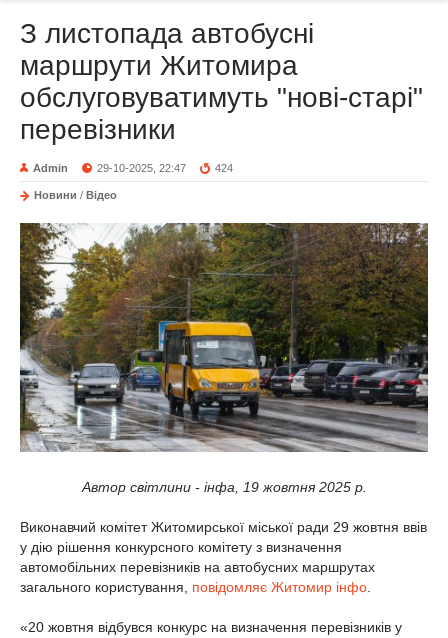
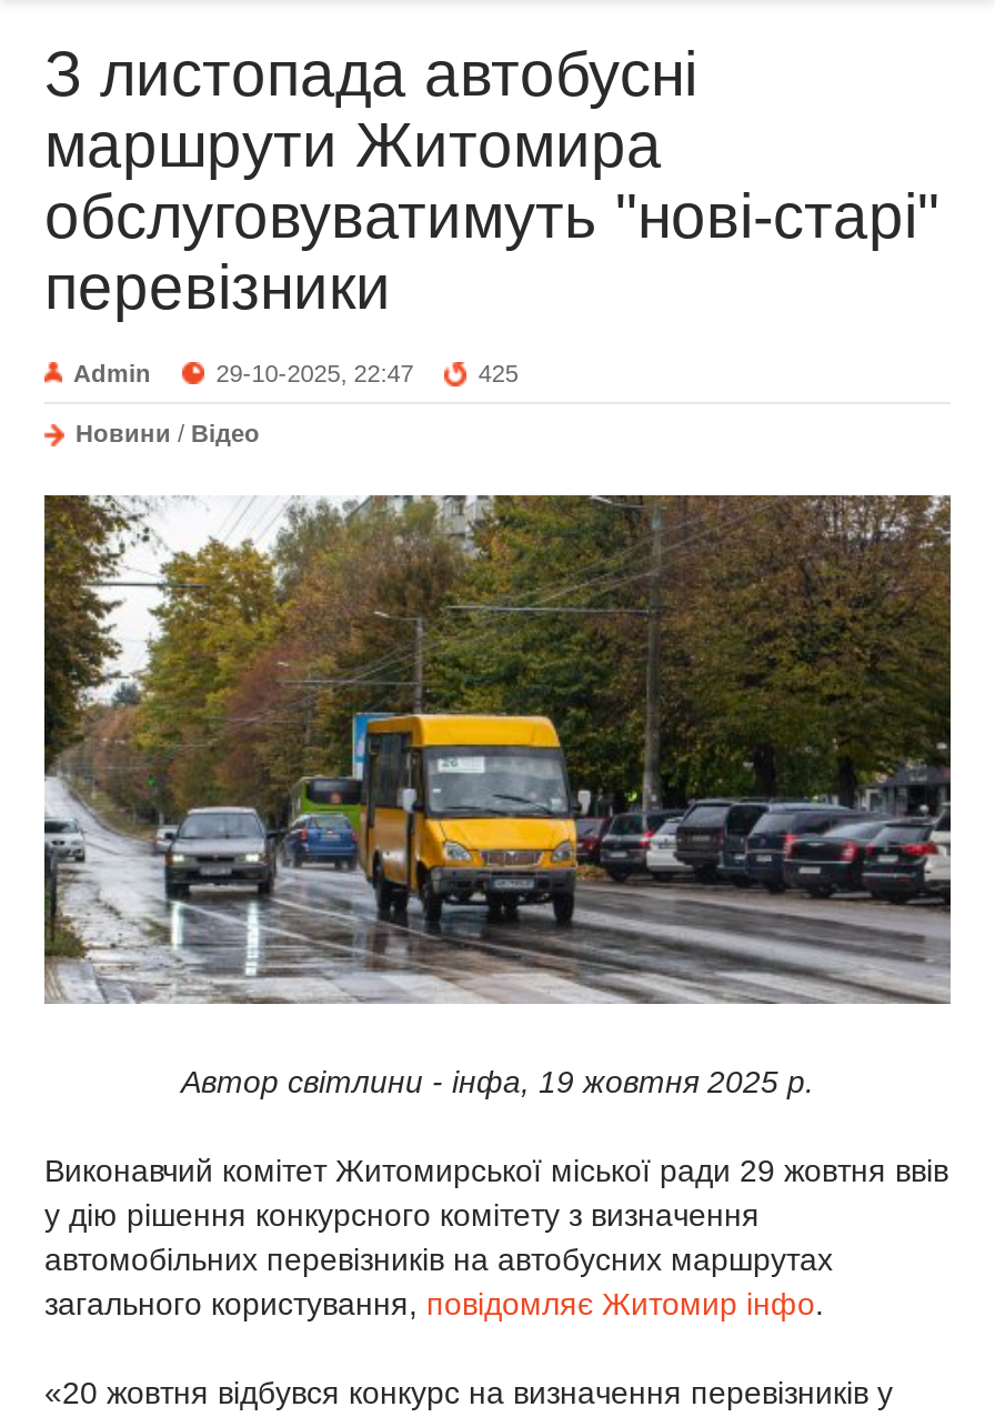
[215,162,233,174] 424 -> [478,360,518,386] 425

